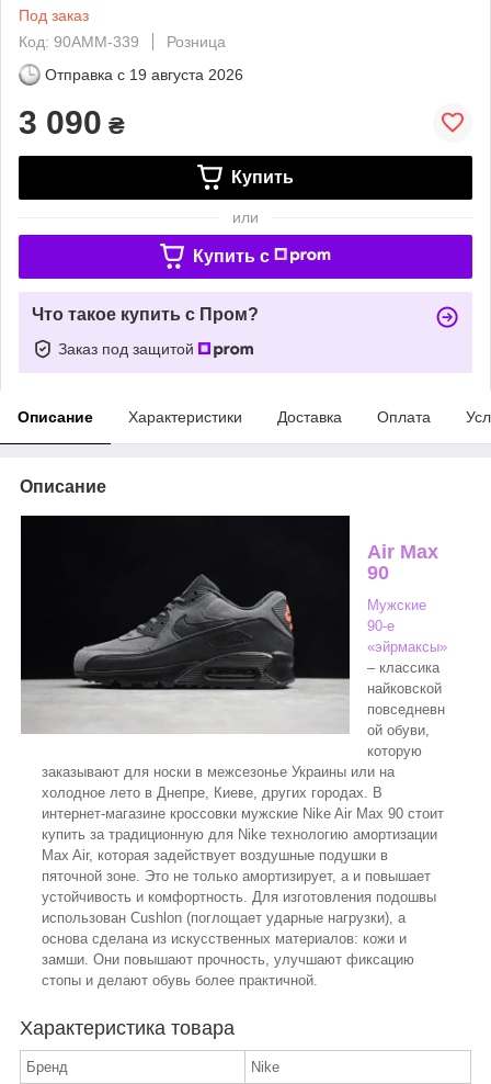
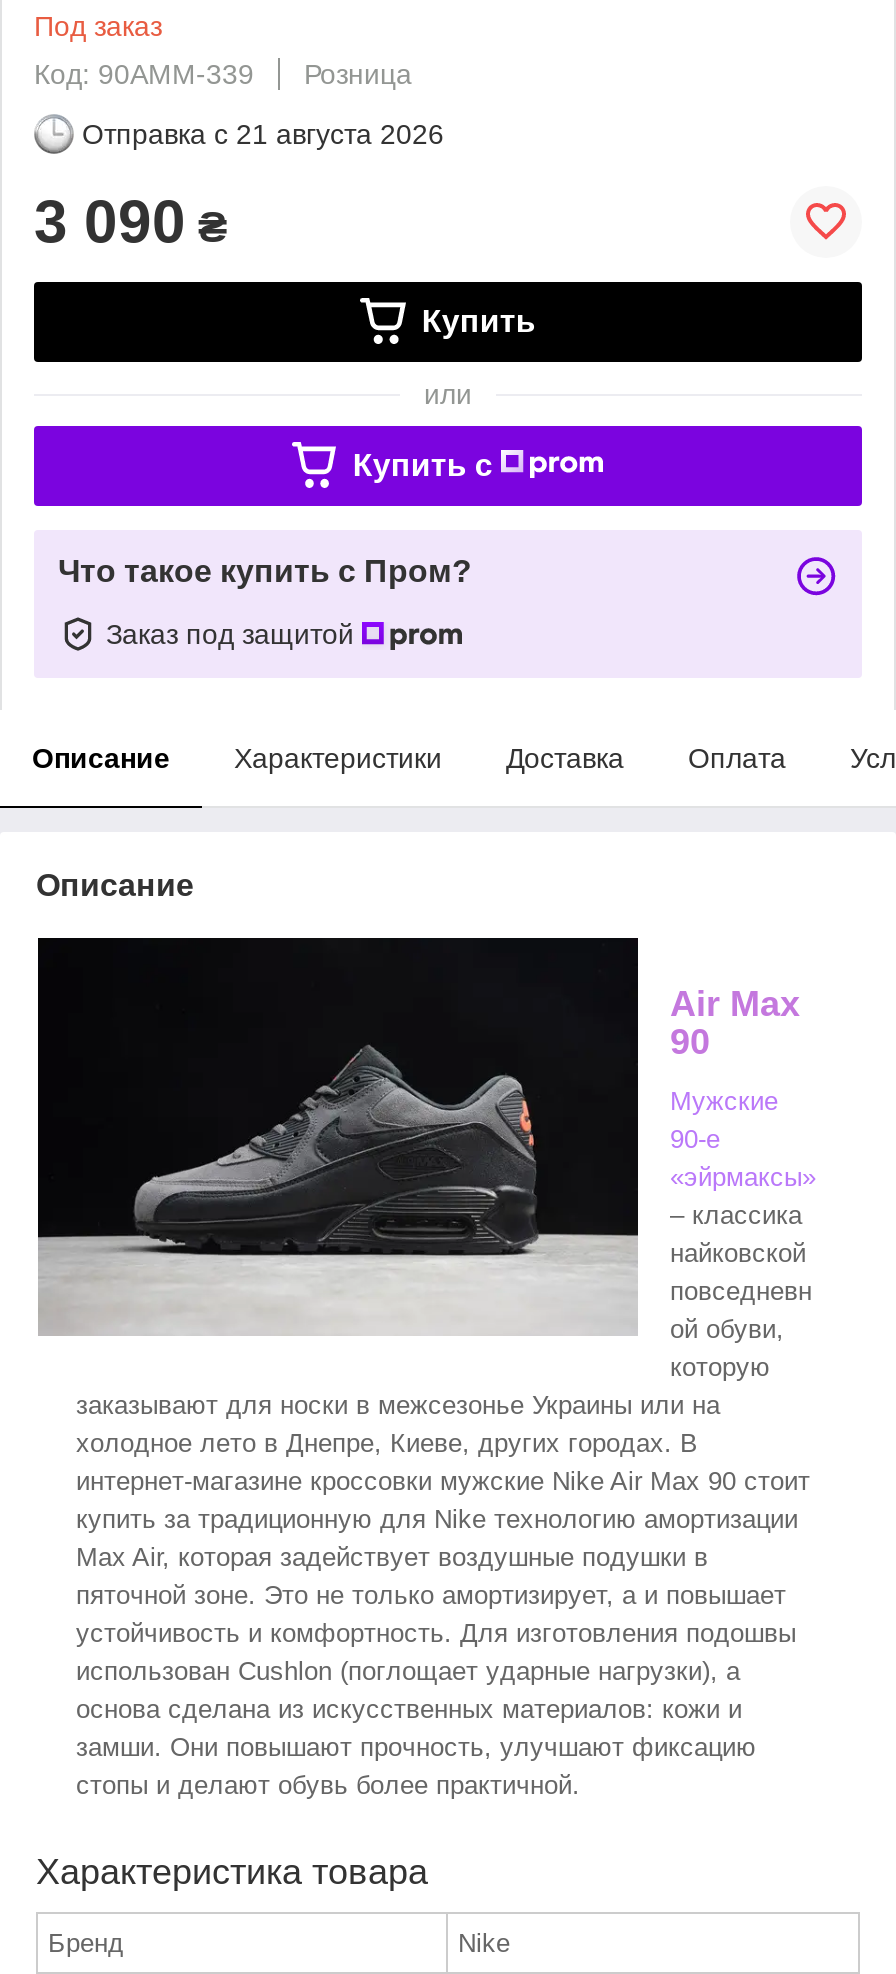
[45,66,243,83] Отправка с 19 августа 2026 -> [82,118,444,150] Отправка с 21 августа 2026

